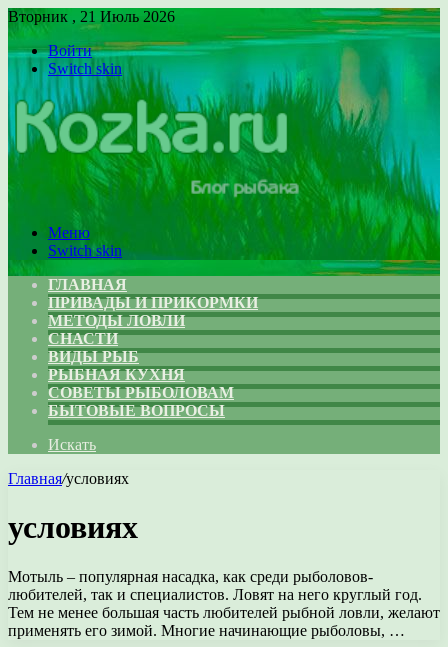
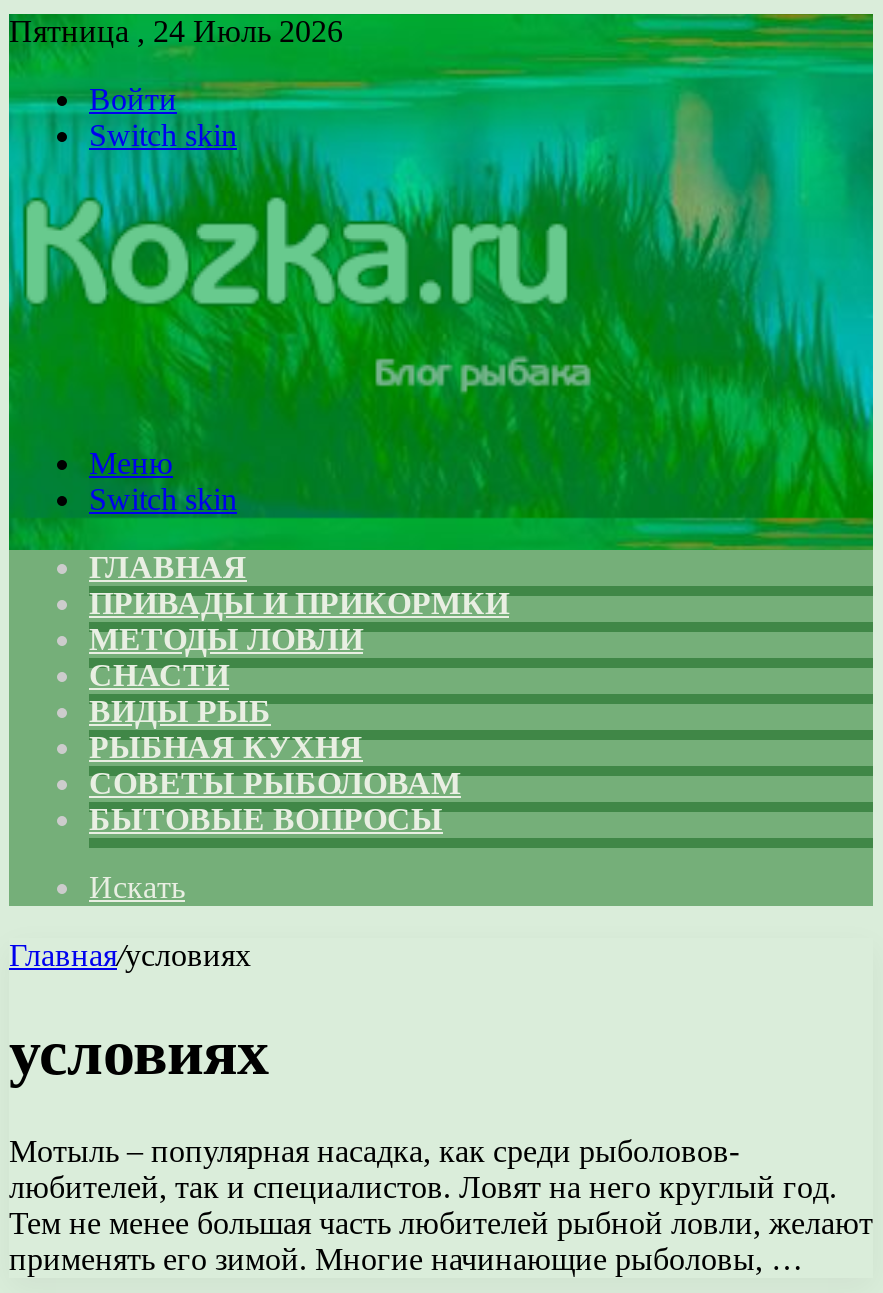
[8,8,175,25] Вторник , 21 Июль 2026 -> [9,14,343,48] Пятница , 24 Июль 2026

